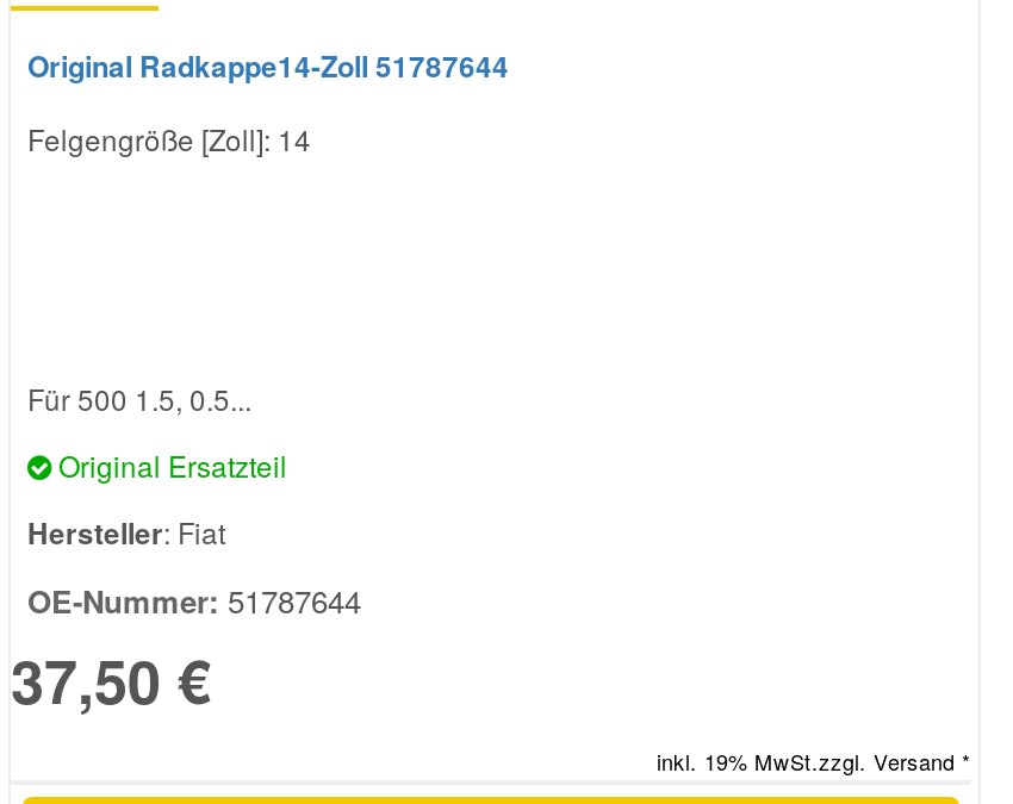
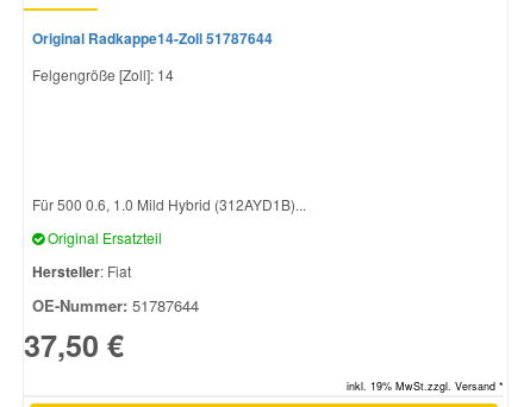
[27,377,251,418] Für 500 1.5, 0.5... -> [32,194,306,214] Für 500 0.6, 1.0 Mild Hybrid (312AYD1B)...

